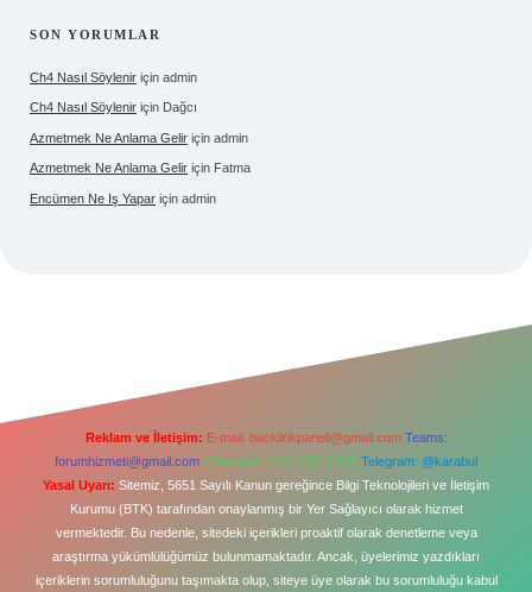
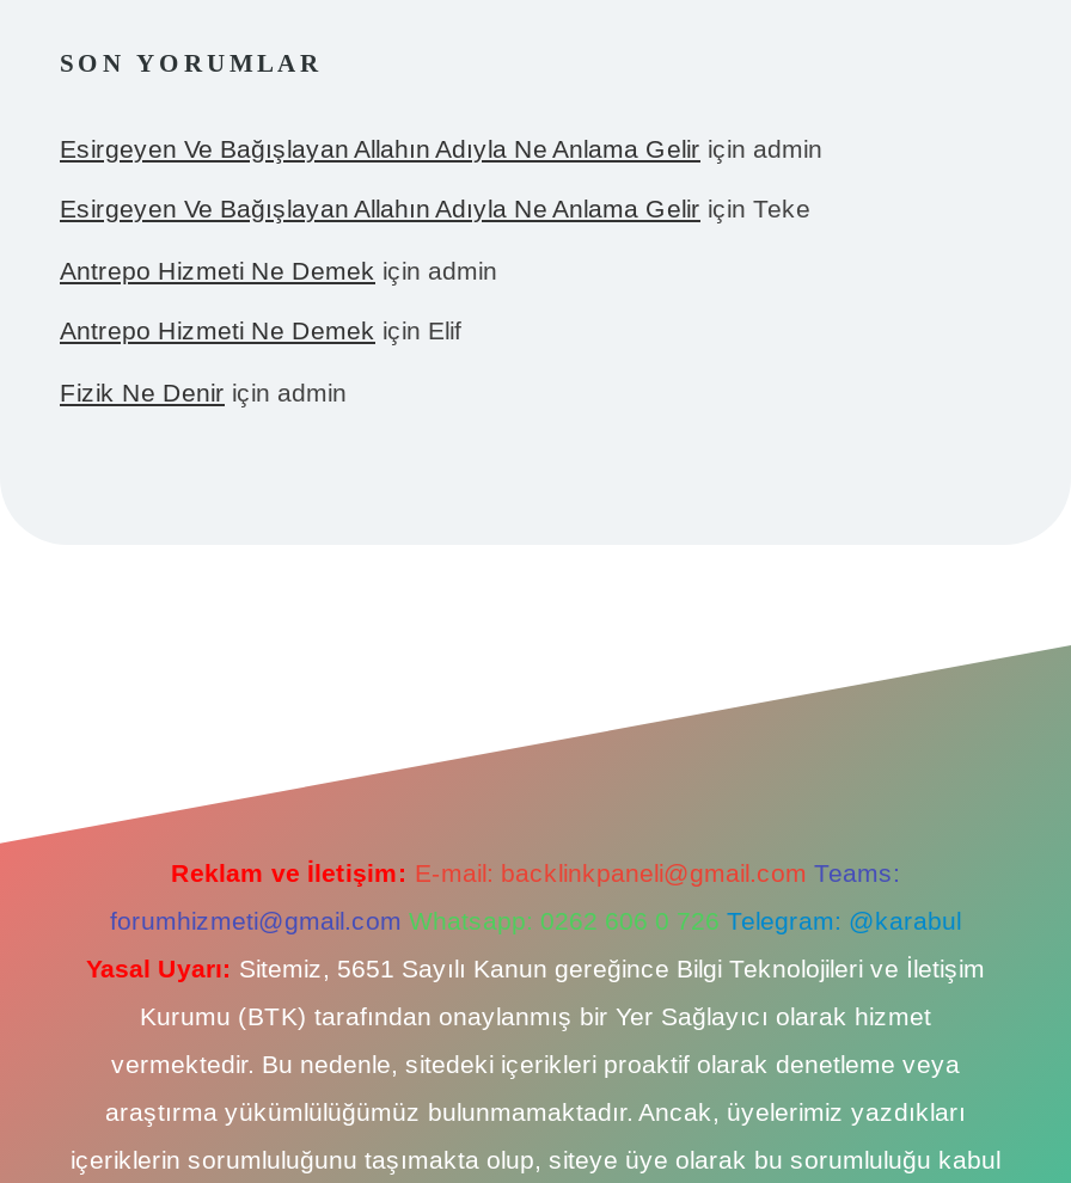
[30,70,197,84] Ch4 Nasıl Söylenir için admin -> [60,133,822,161] Esirgeyen Ve Bağışlayan Allahın Adıyla Ne Anlama Gelir için admin
[30,100,197,114] Ch4 Nasıl Söylenir için Dağcı -> [60,194,810,222] Esirgeyen Ve Bağışlayan Allahın Adıyla Ne Anlama Gelir için Teke
[30,130,248,144] Azmetmek Ne Anlama Gelir için admin -> [60,255,497,283] Antrepo Hizmeti Ne Demek için admin
[30,160,251,175] Azmetmek Ne Anlama Gelir için Fatma -> [60,315,461,344] Antrepo Hizmeti Ne Demek için Elif
[30,191,216,205] Encümen Ne Iş Yapar için admin -> [60,376,347,405] Fizik Ne Denir için admin

